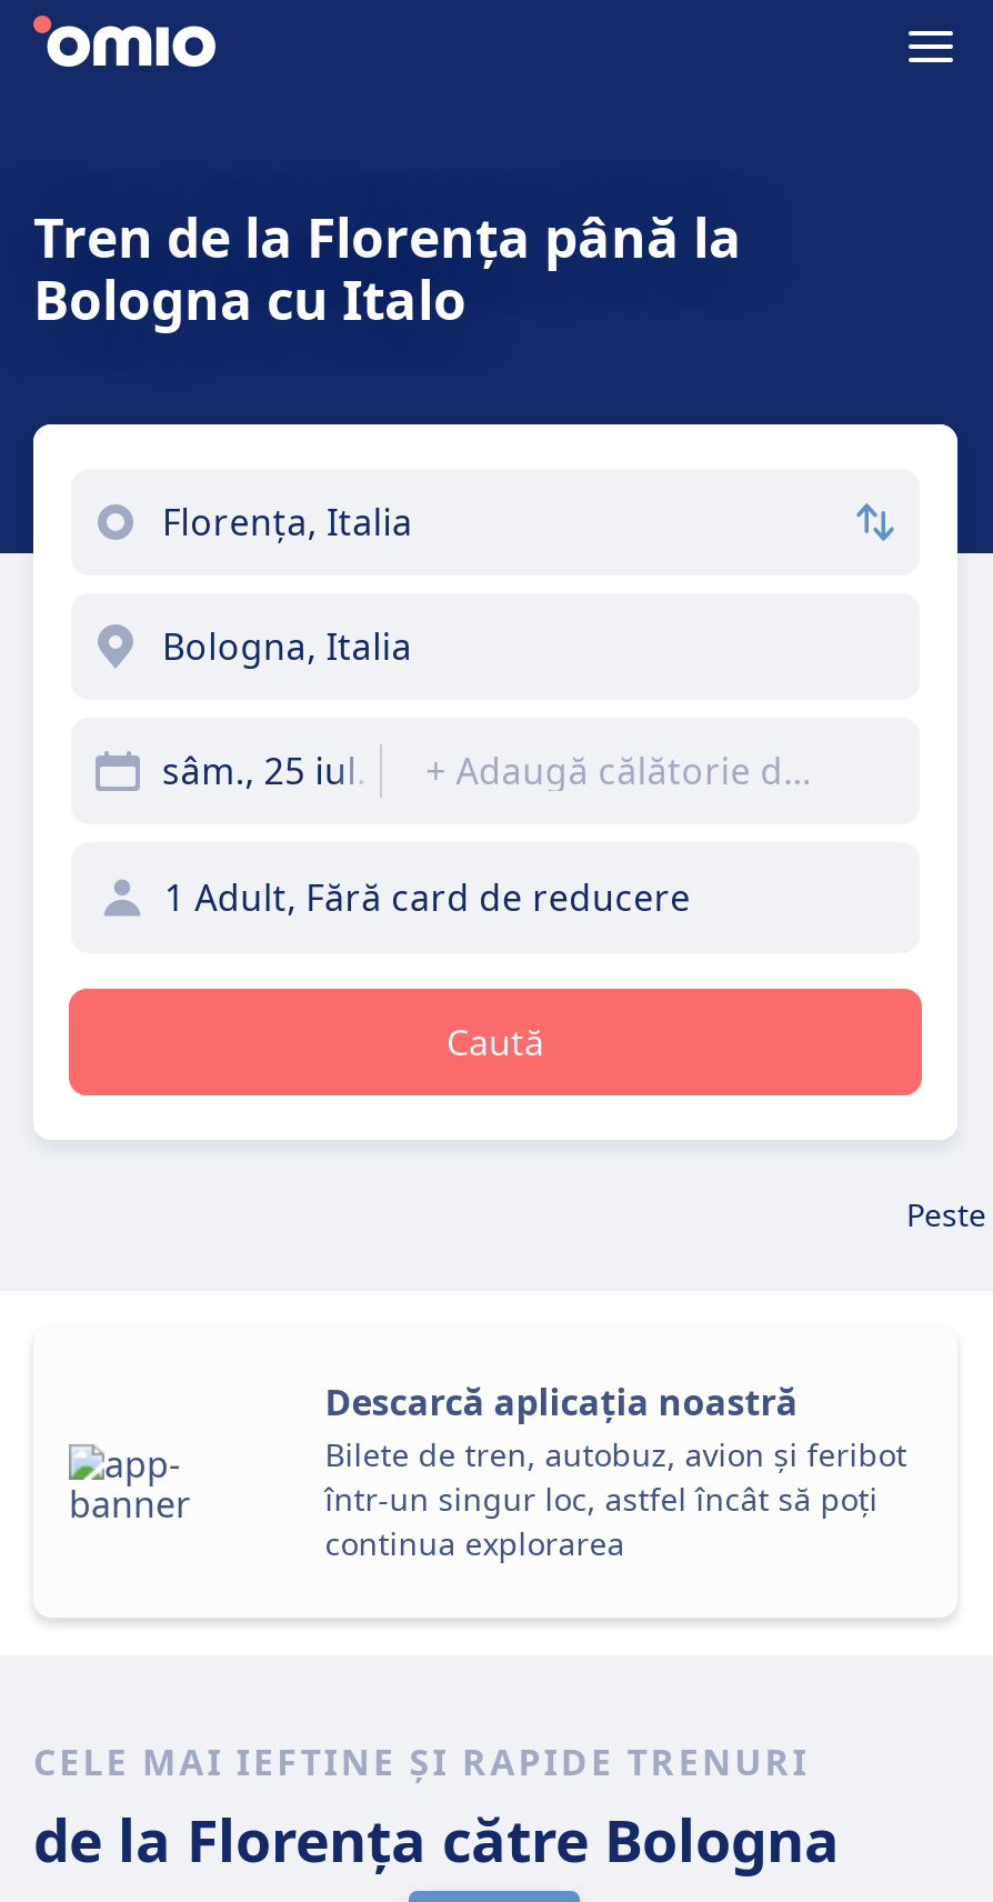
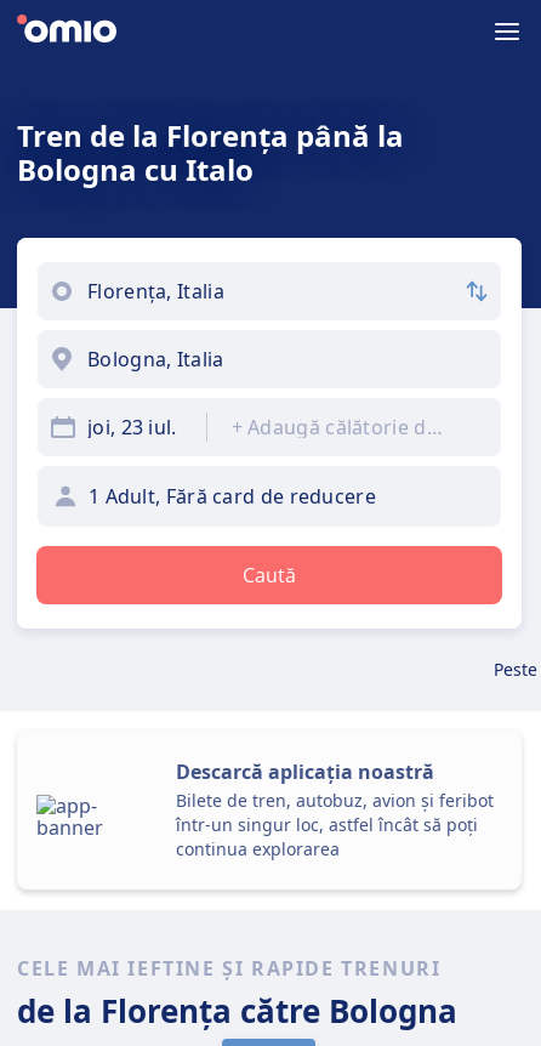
[162,747,366,795] sâm., 25 iul. -> [87,414,177,440] joi, 23 iul.

